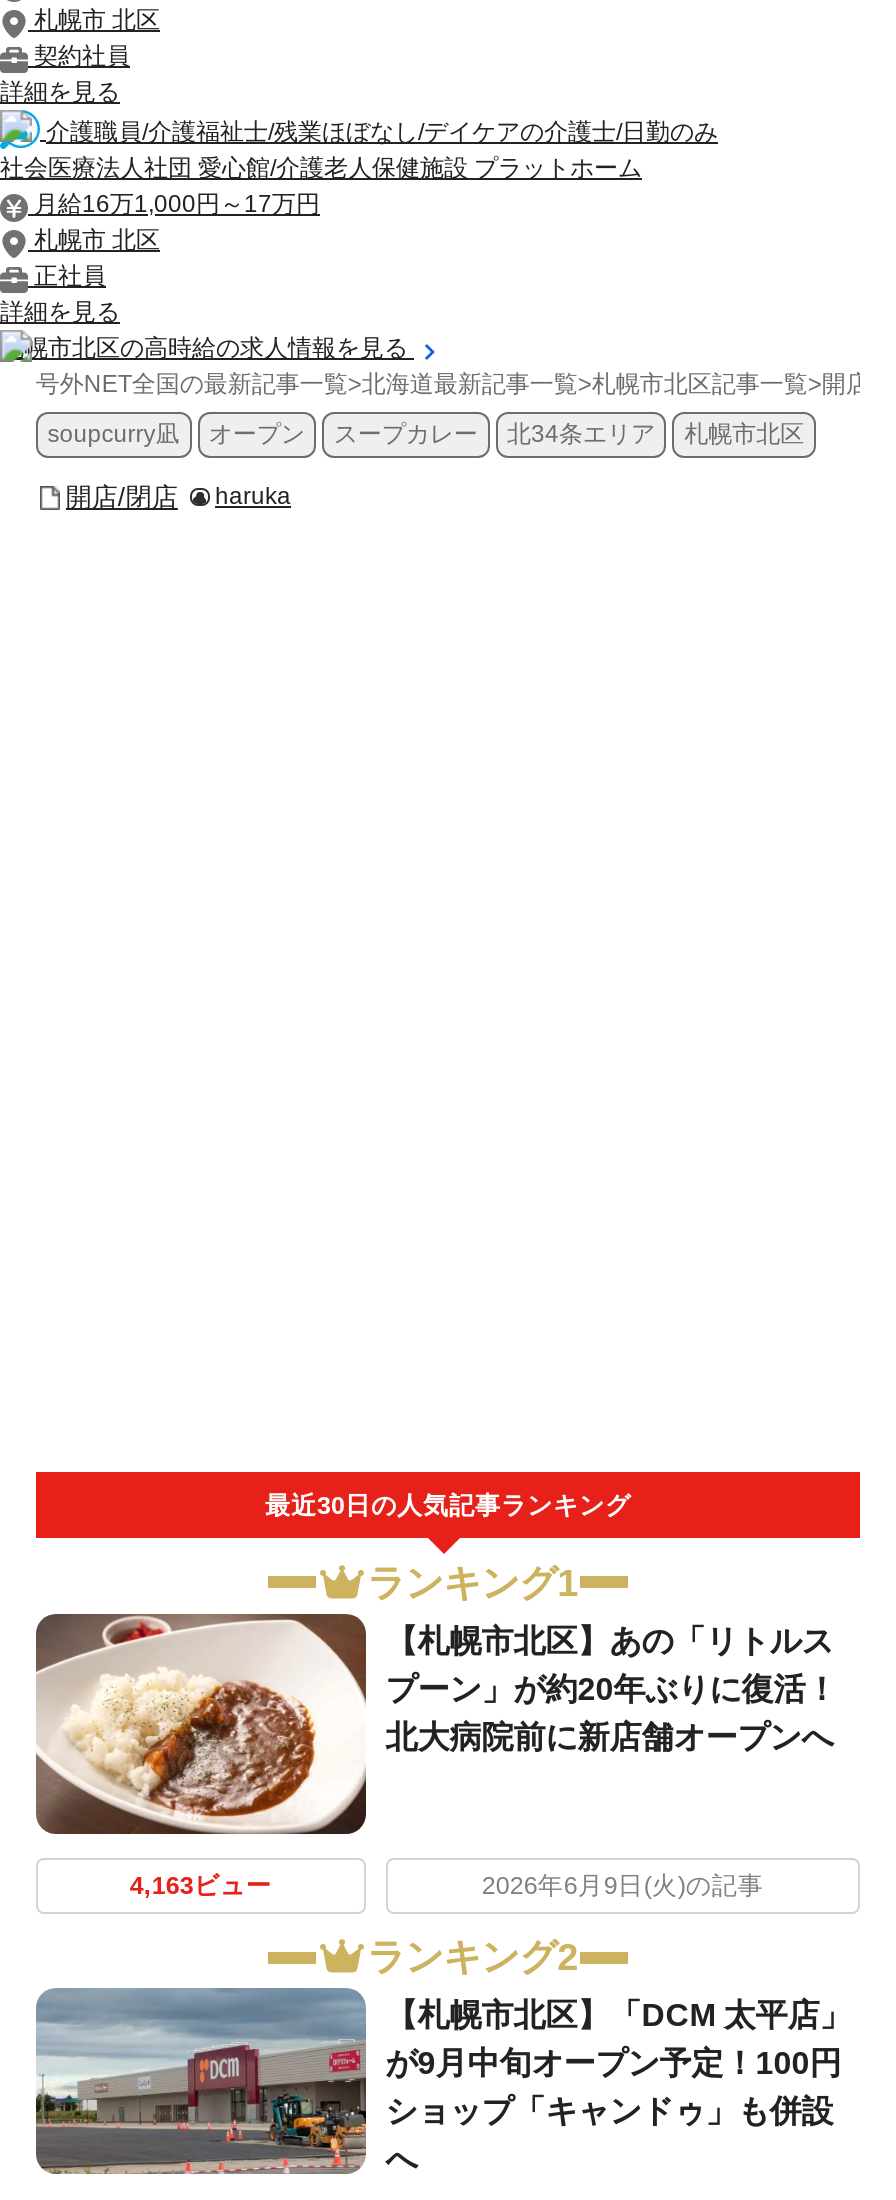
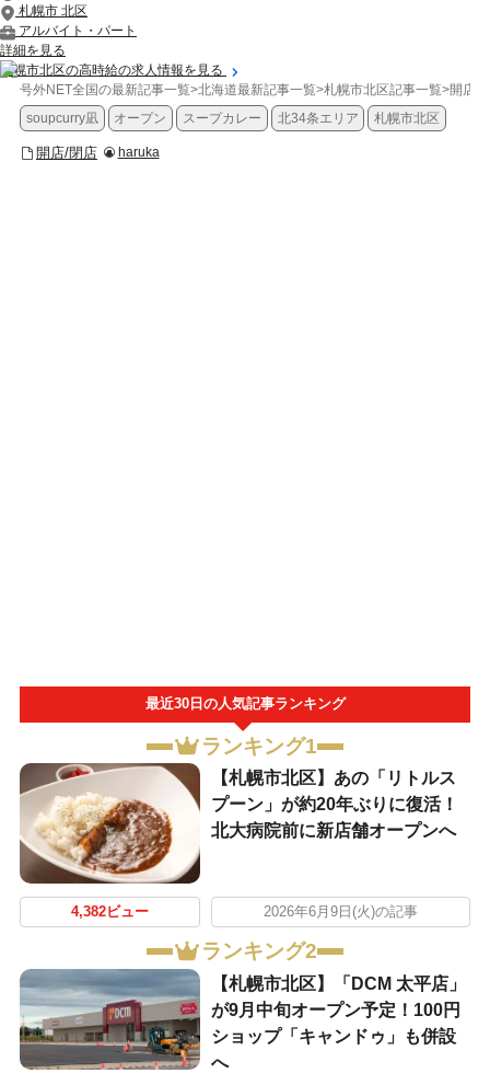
[0,42,718,289] 契約社員 | 詳細を見る | 介護職員/介護福祉士/残業ほぼなし/デイケアの介護士/日勤のみ | 社会医療法人社団 愛心館/介護老人保健施設 プラットホーム | 月給16万1,000円～17万円 | 札幌市 北区 | 正社員 -> [19,23,137,38] アルバイト・パート
[130,1871,272,1899] 4,163ビュー -> [71,904,149,920] 4,382ビュー

